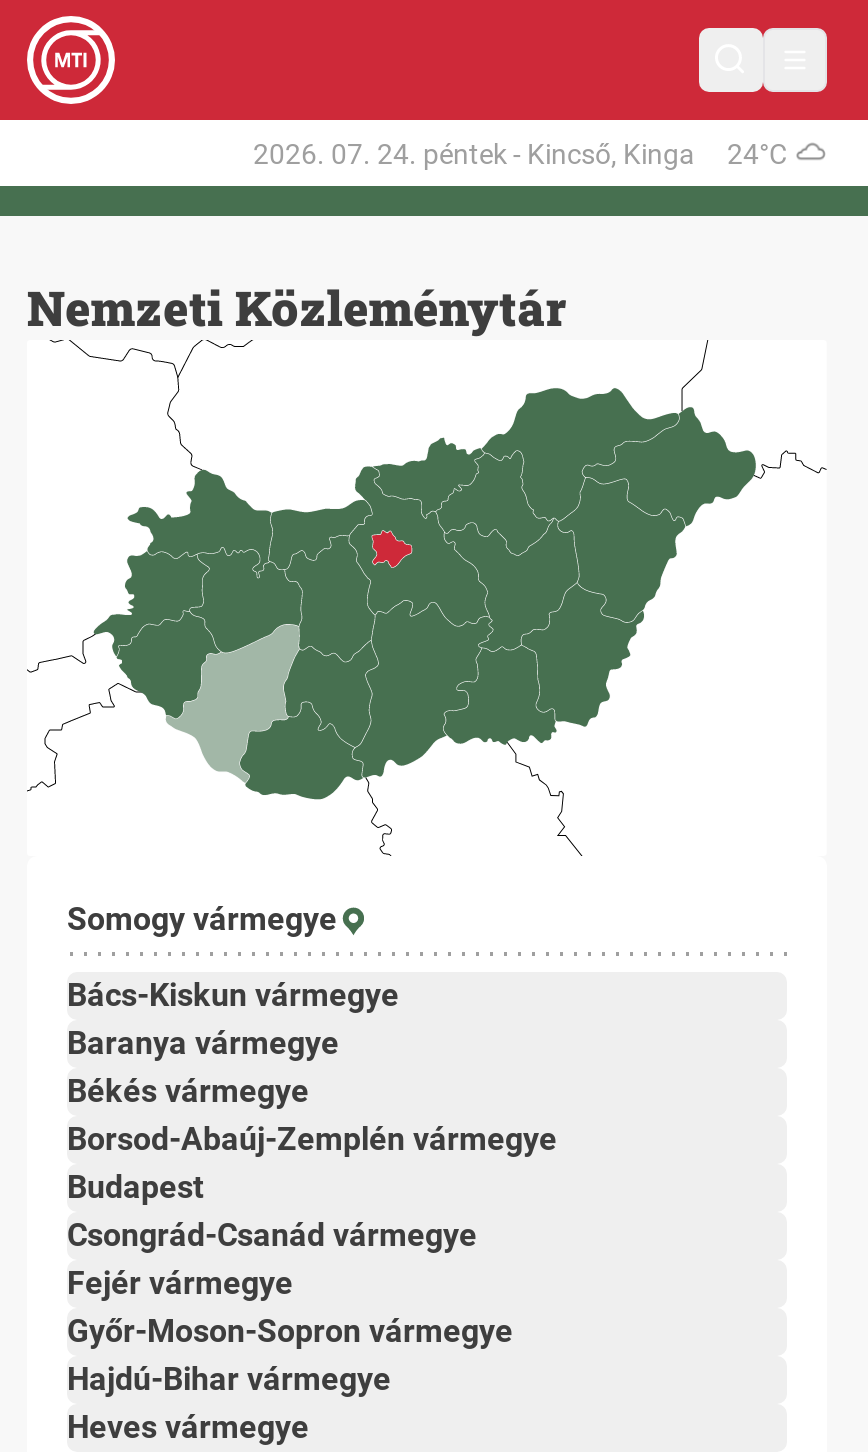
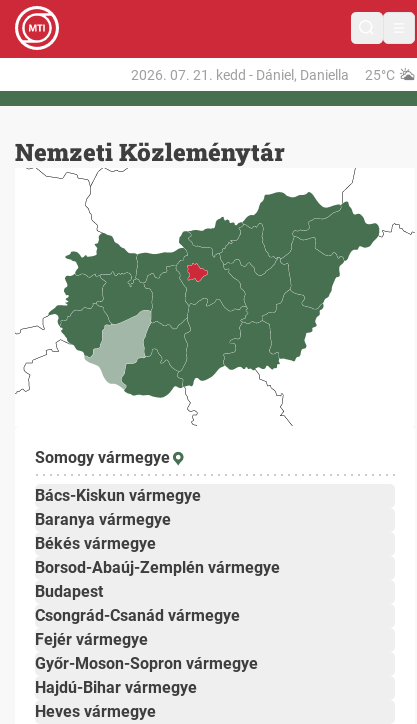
[253,137,787,169] 2026. 07. 24. péntek - Kincső, Kinga | 24°C -> [131,66,395,82] 2026. 07. 21. kedd - Dániel, Daniella | 25°C

